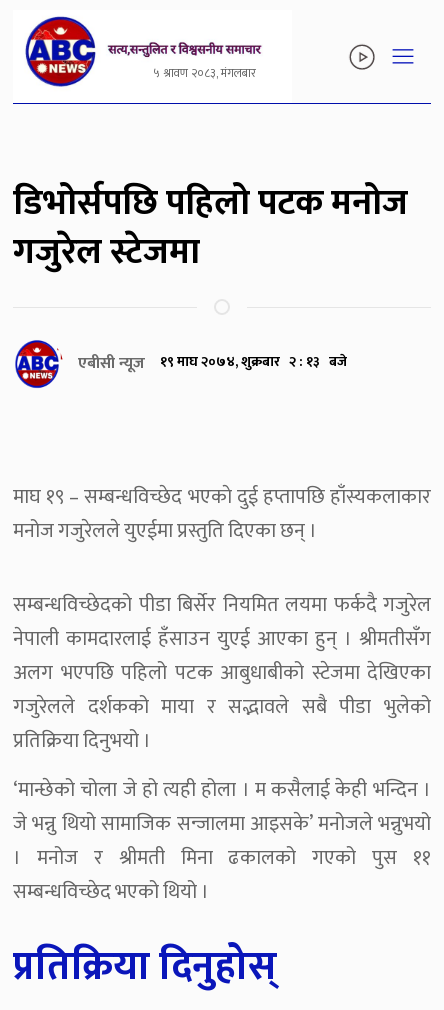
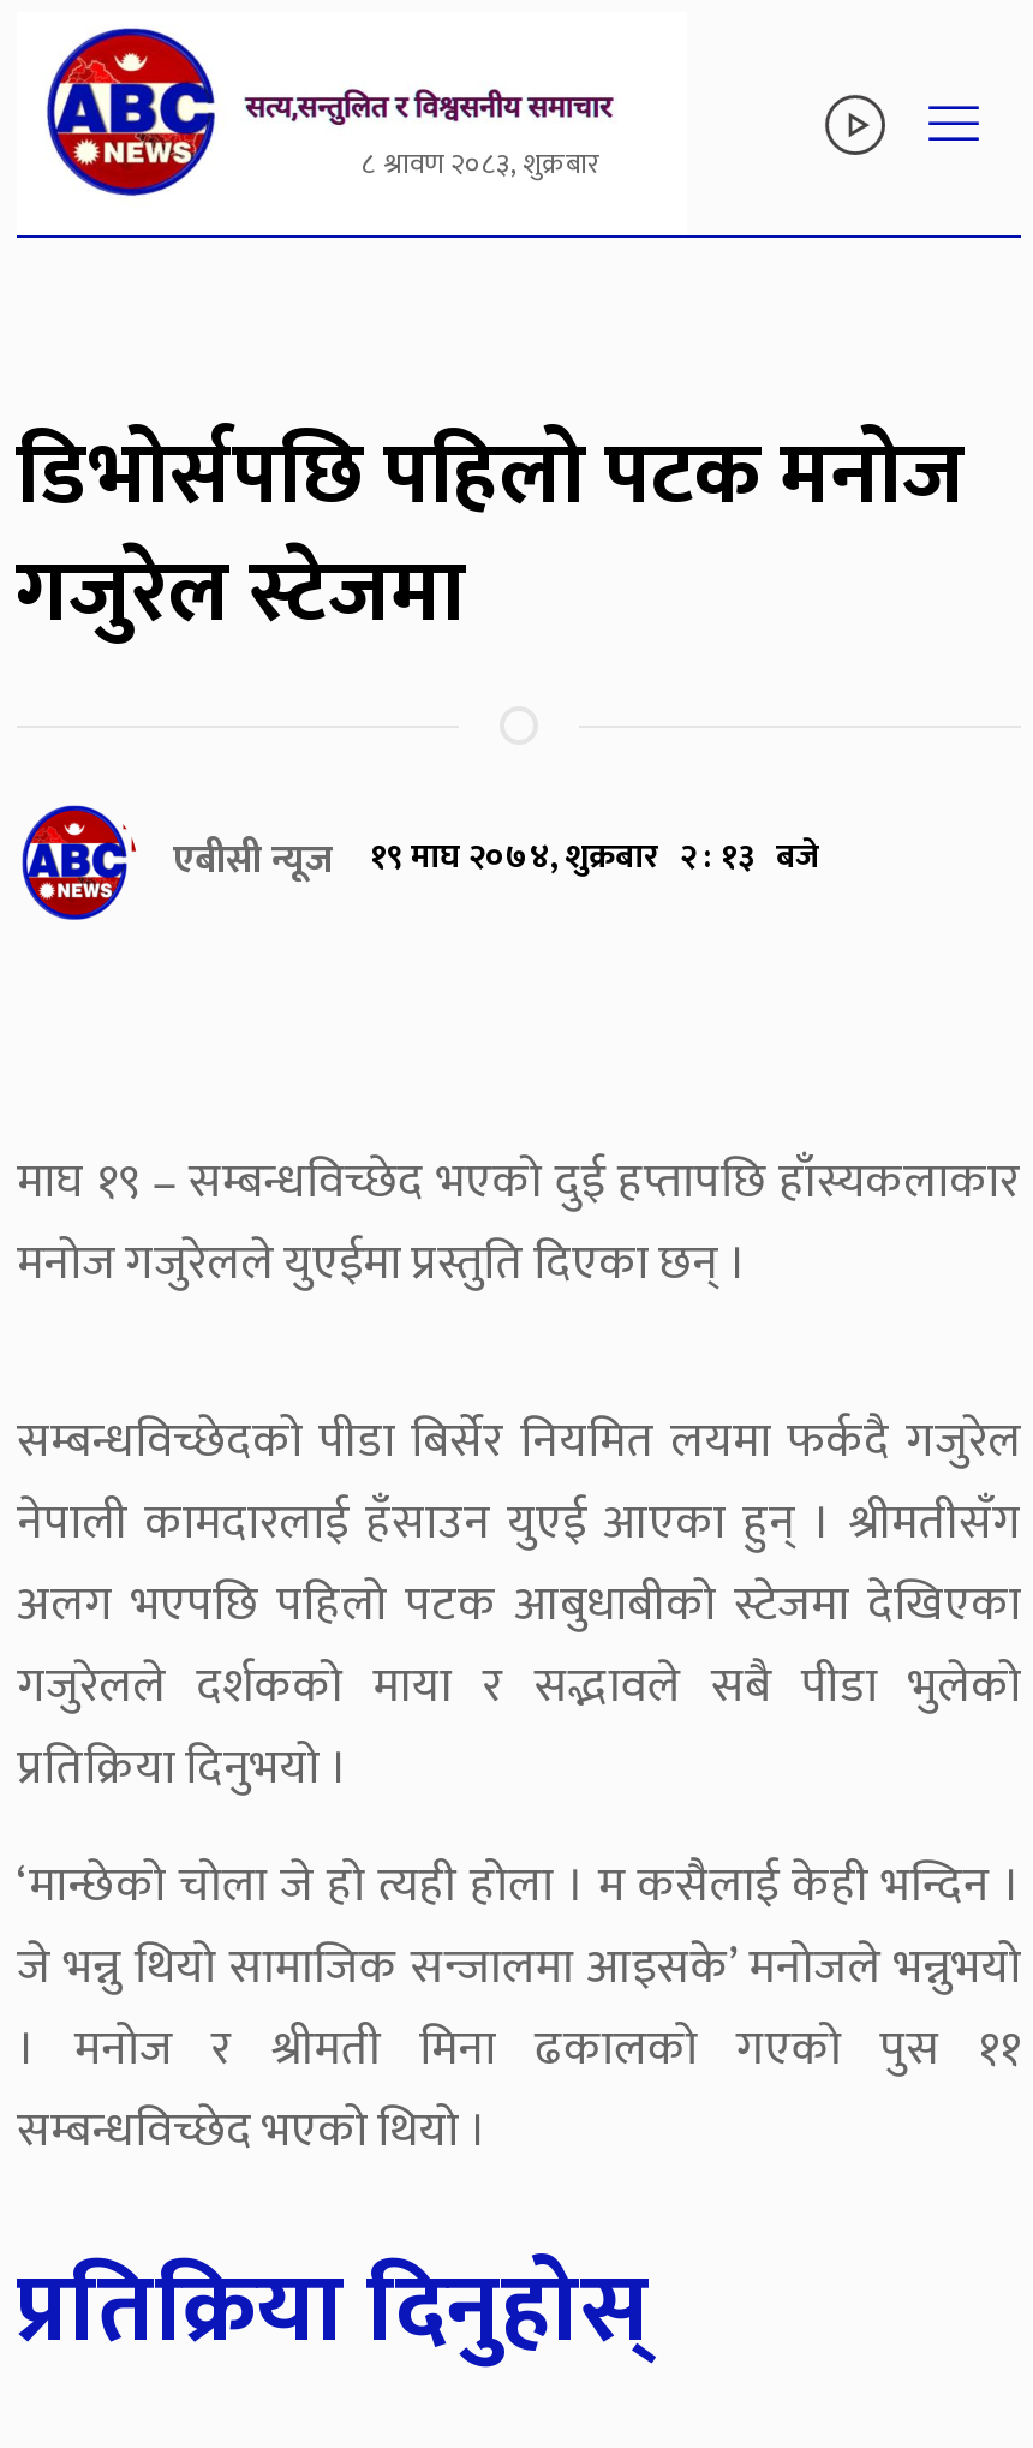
[152,63,255,83] ५ श्रावण २०८३, मंगलबार -> [362,140,599,188] ८ श्रावण २०८३, शुक्रबार

